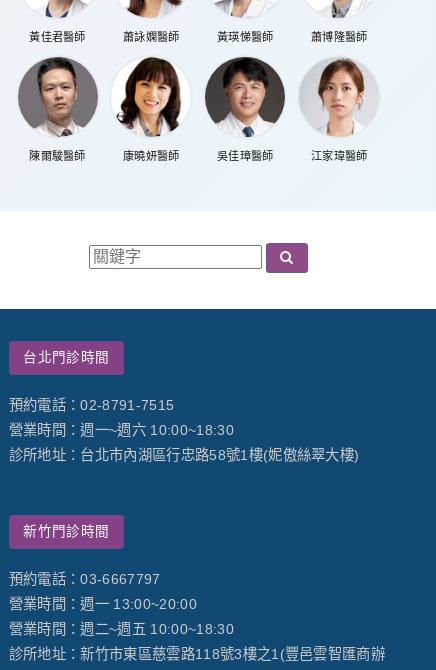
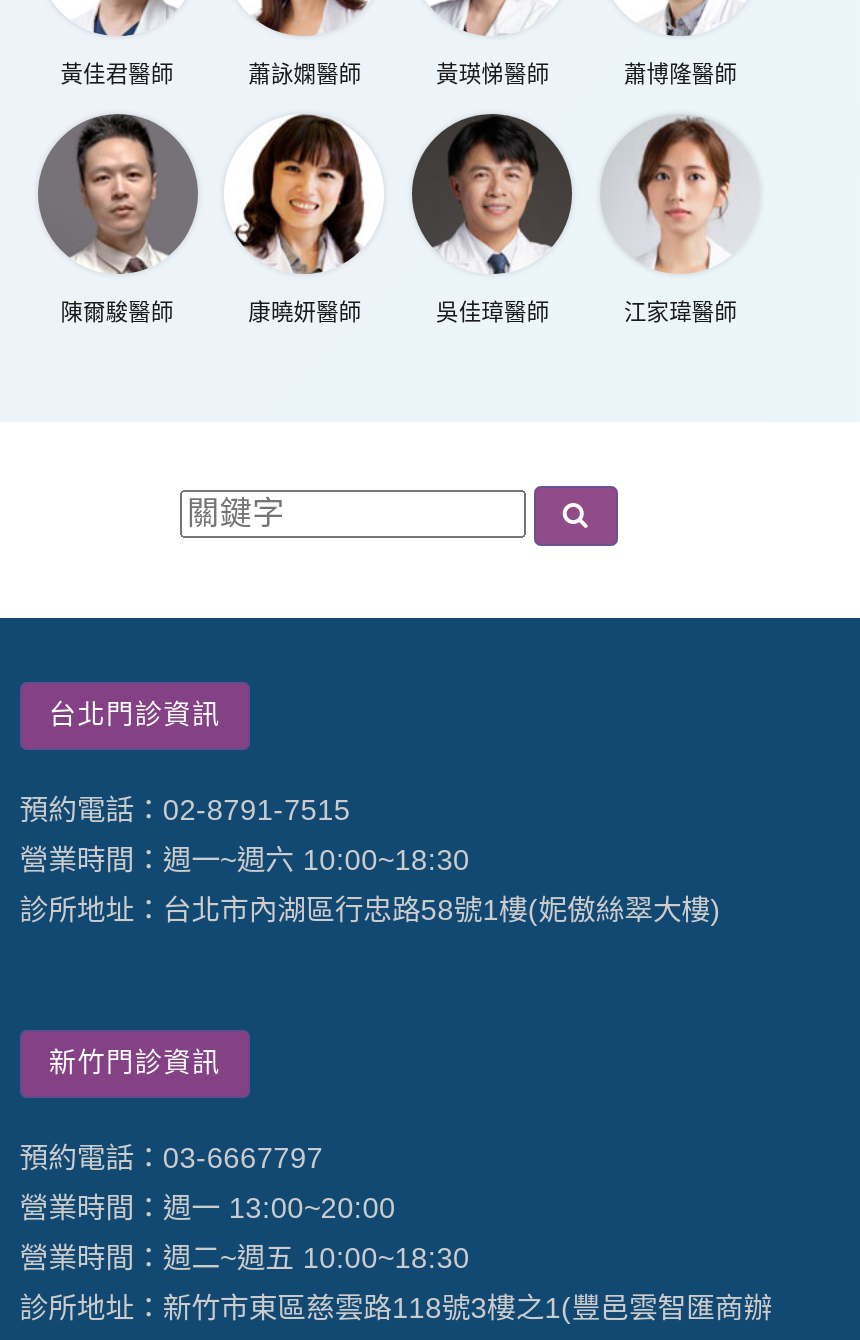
[23,350,109,365] 台北門診時間 -> [49,700,221,730] 台北門診資訊
[23,524,109,539] 新竹門診時間 -> [49,1048,221,1078] 新竹門診資訊

